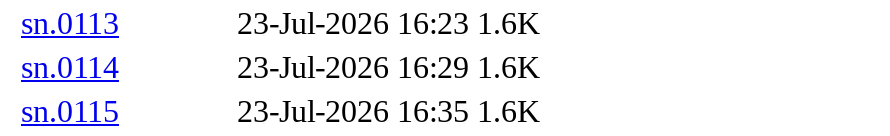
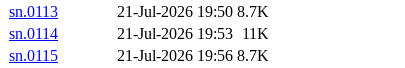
[237,7,541,41] 23-Jul-2026 16:23 1.6K -> [117,3,269,20] 21-Jul-2026 19:50 8.7K
[237,51,541,85] 23-Jul-2026 16:29 1.6K -> [117,25,269,42] 21-Jul-2026 19:53 11K
[237,95,541,129] 23-Jul-2026 16:35 1.6K -> [117,47,269,64] 21-Jul-2026 19:56 8.7K

